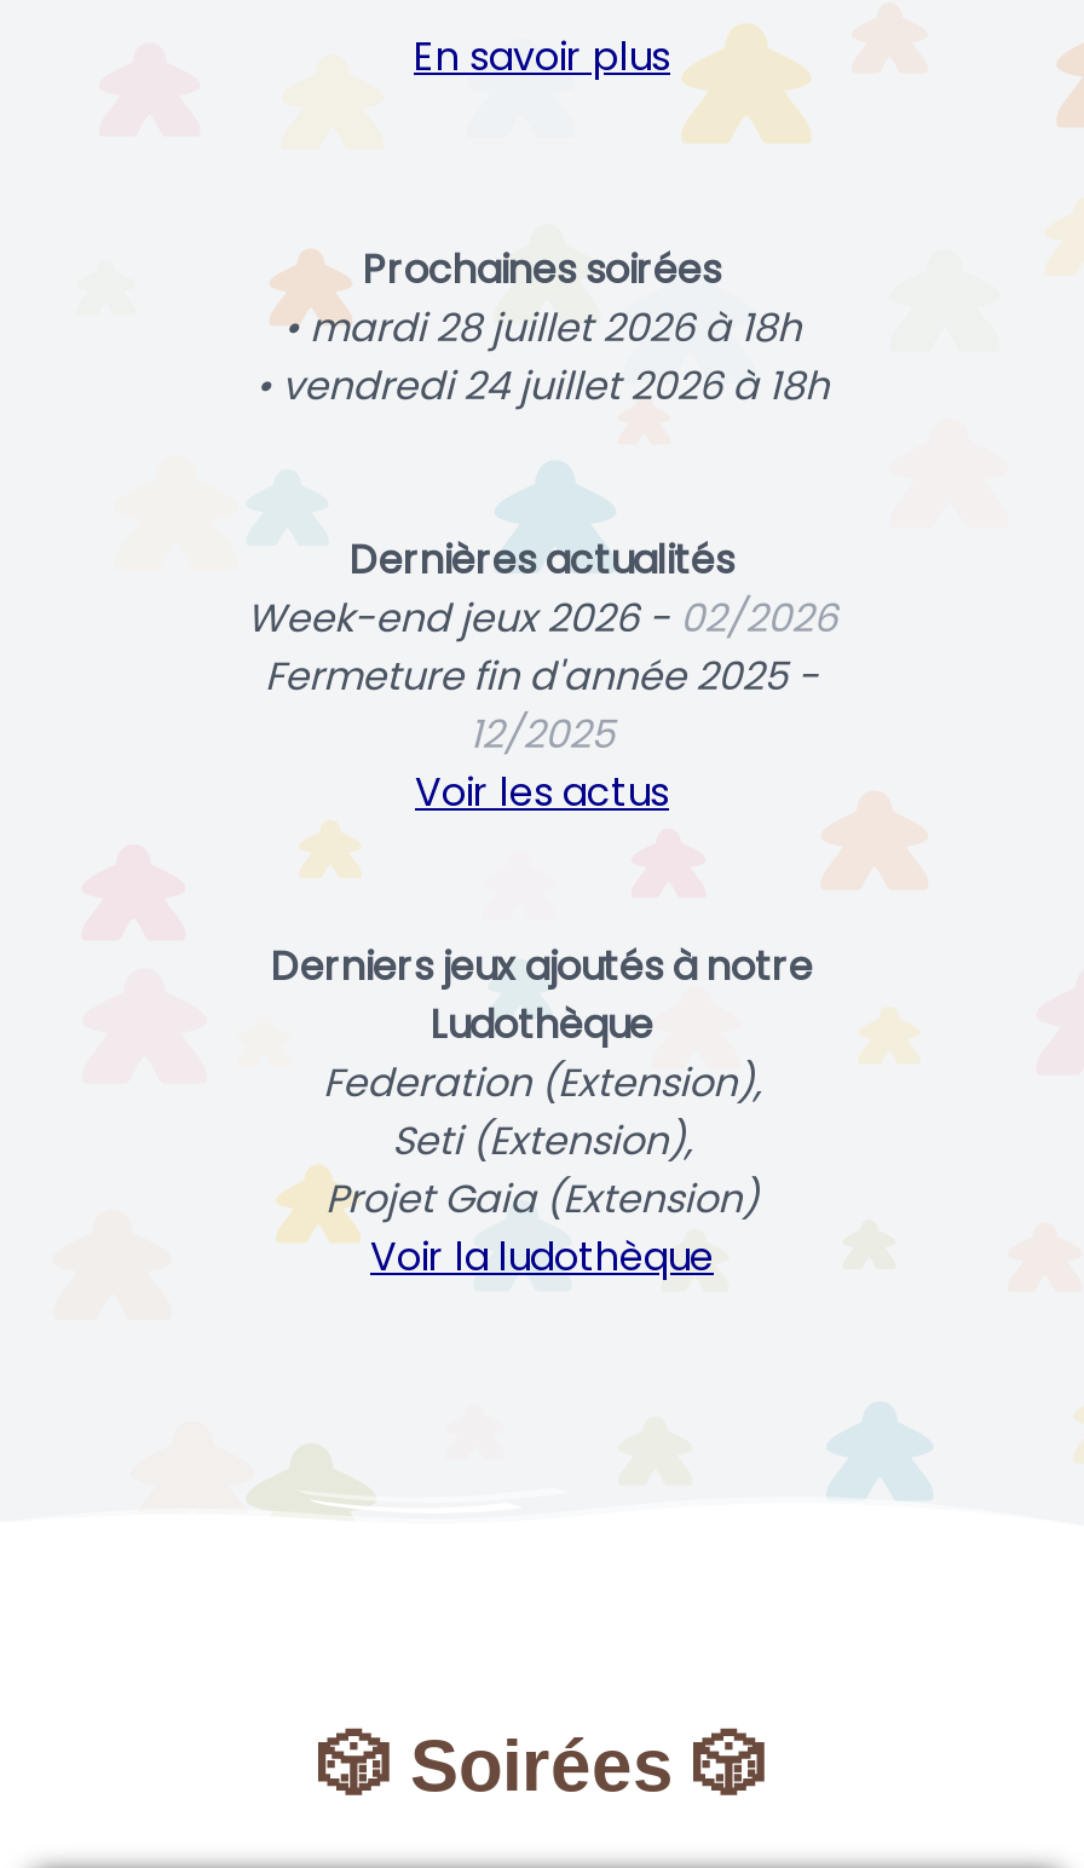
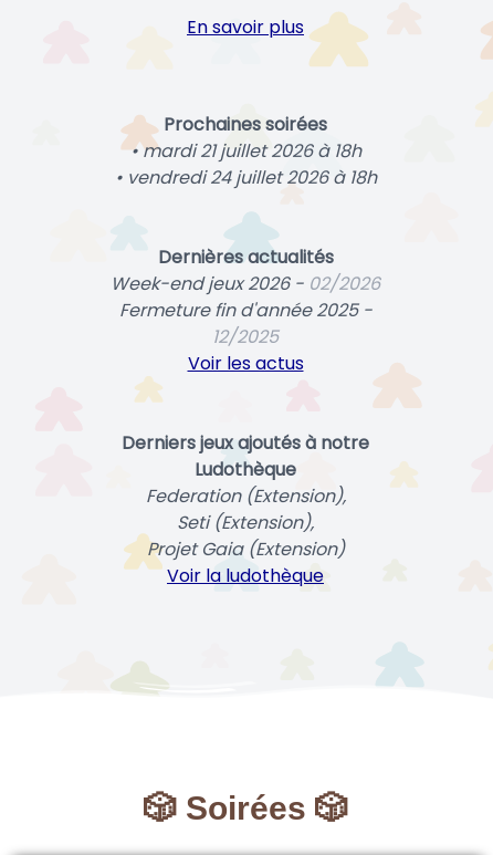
[283,300,801,356] • mardi 28 juillet 2026 à 18h -> [130,138,361,164] • mardi 21 juillet 2026 à 18h

